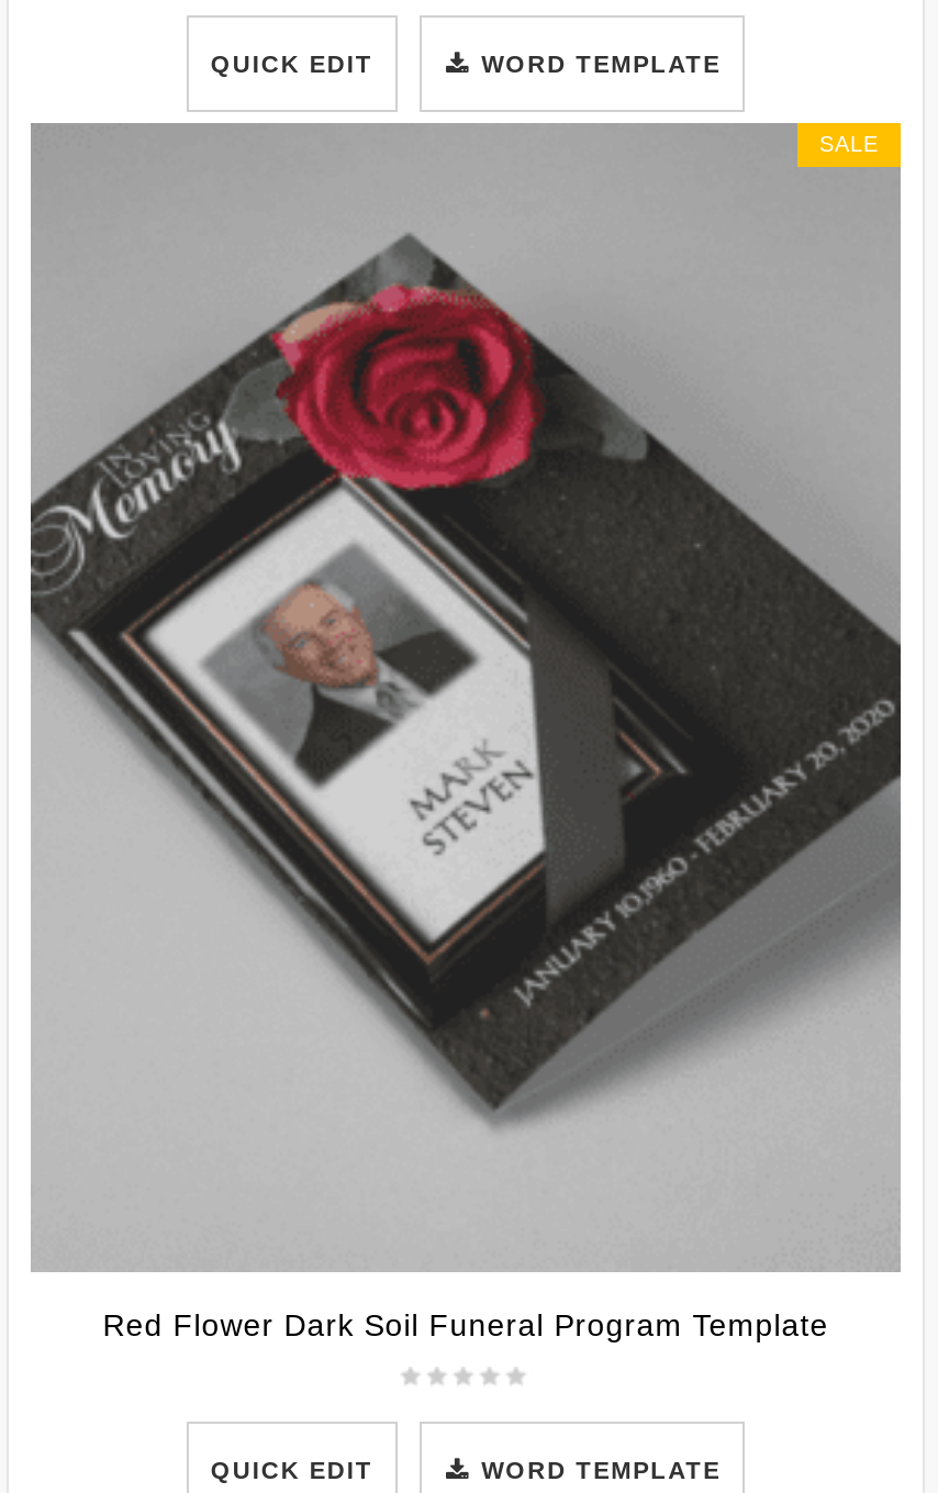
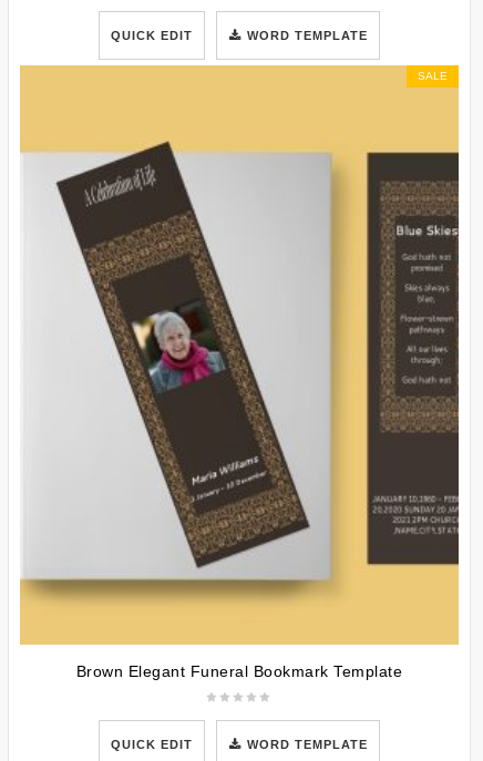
[29,123,901,1343] [image] | Red Flower Dark Soil Funeral Program Template -> [20,65,459,680] [image] | Brown Elegant Funeral Bookmark Template

